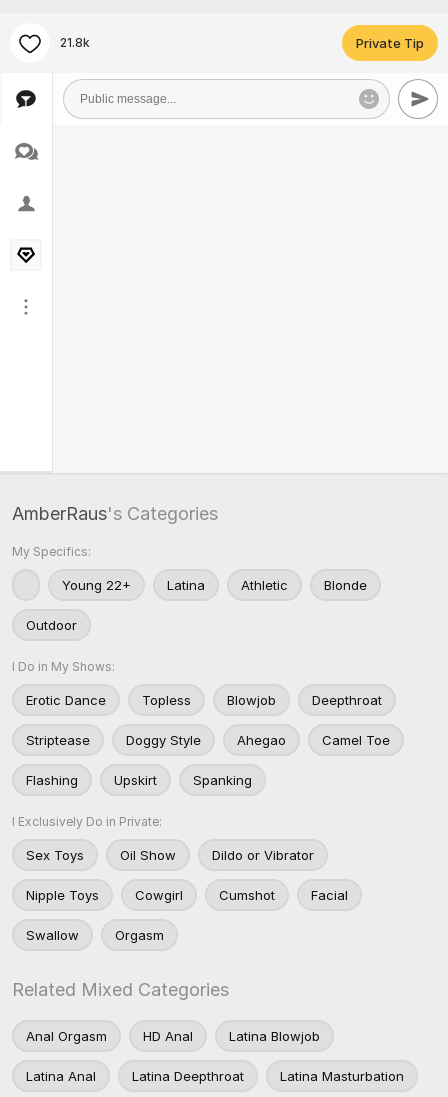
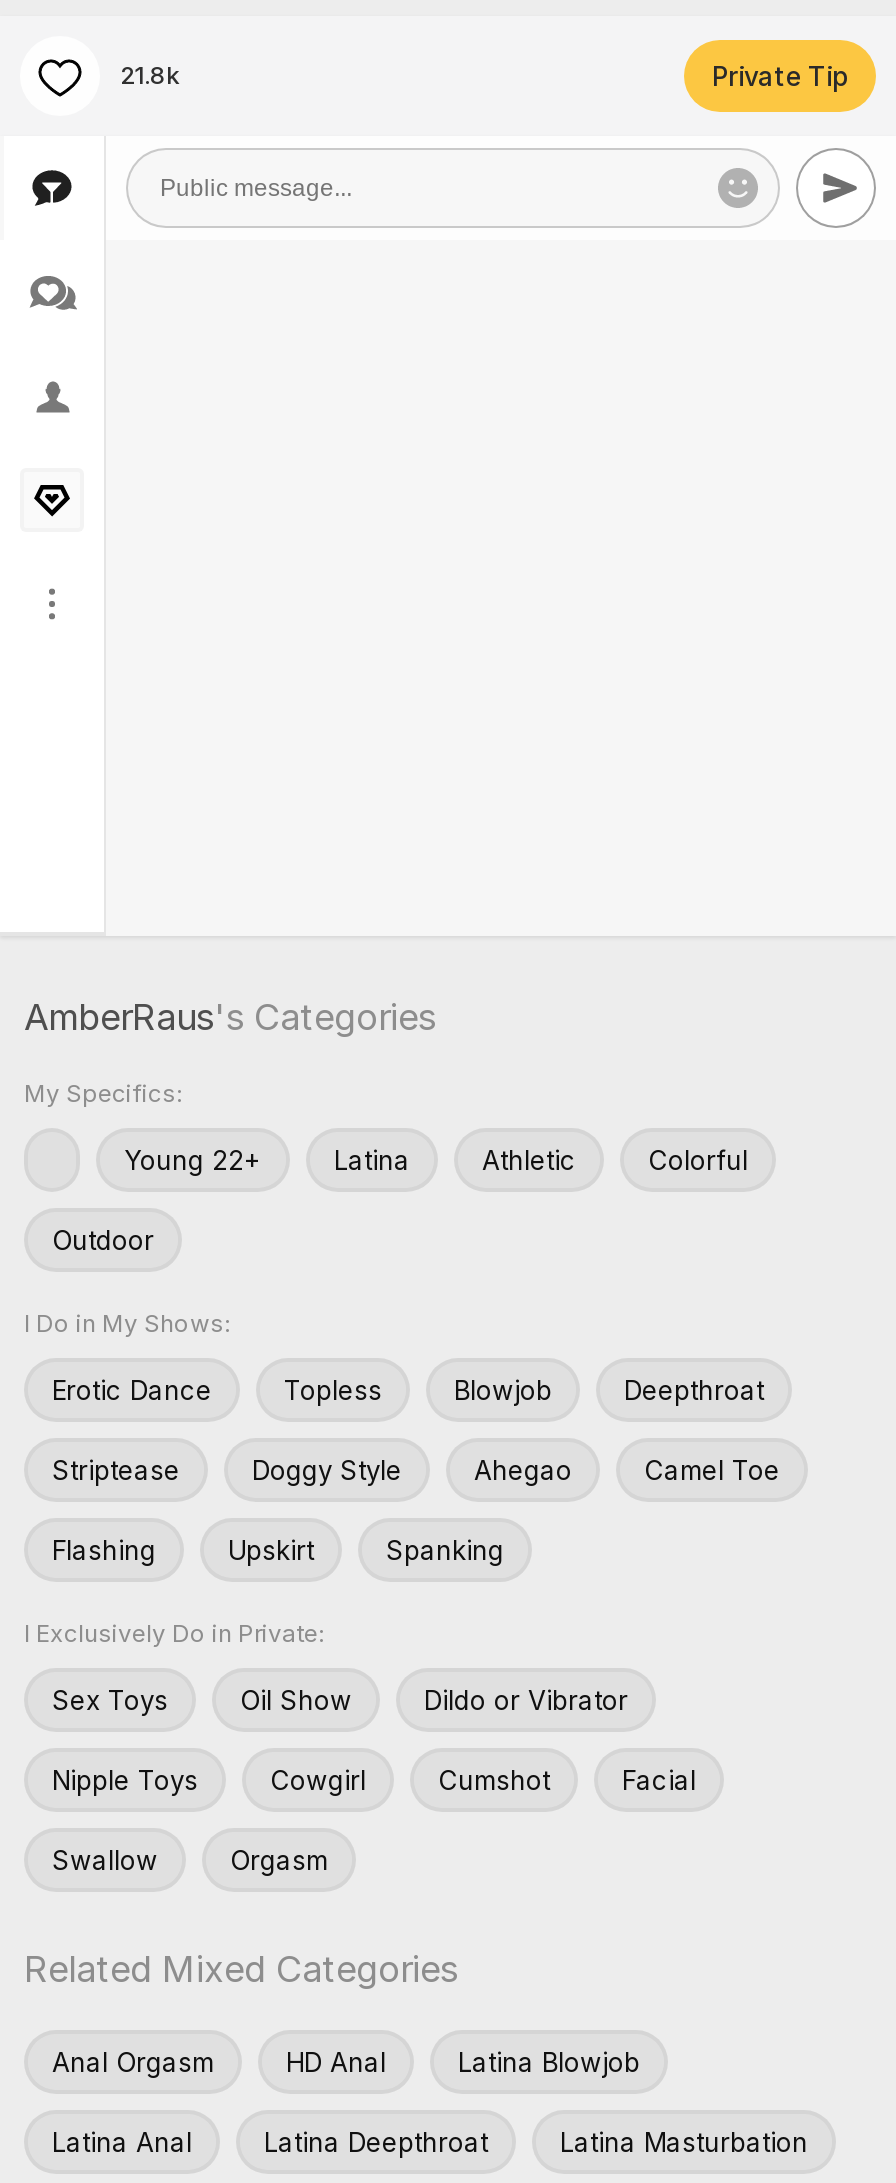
[324,577,367,593] Blonde -> [648,1143,748,1175] Colorful

